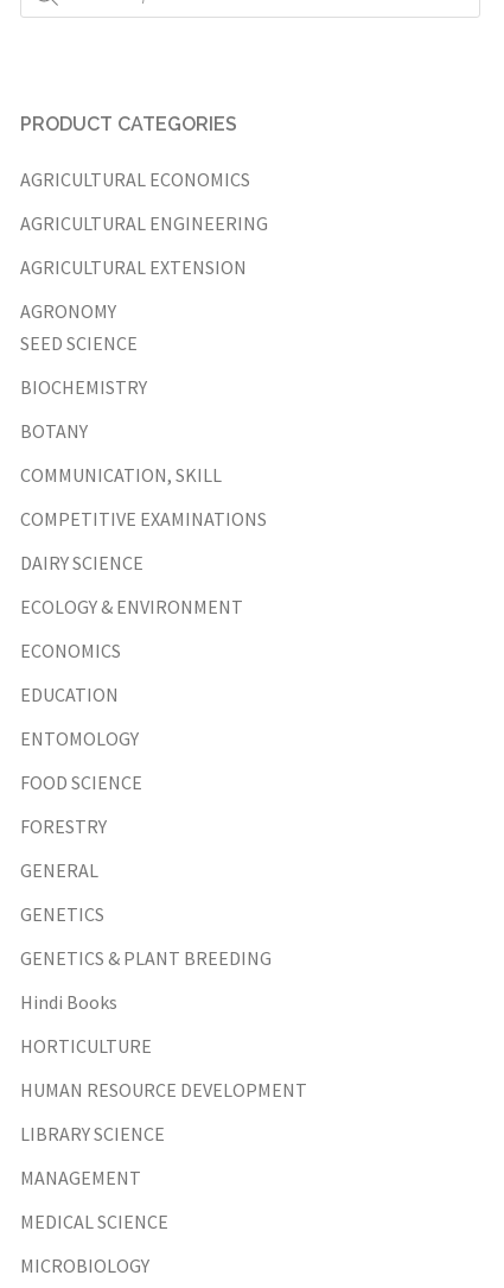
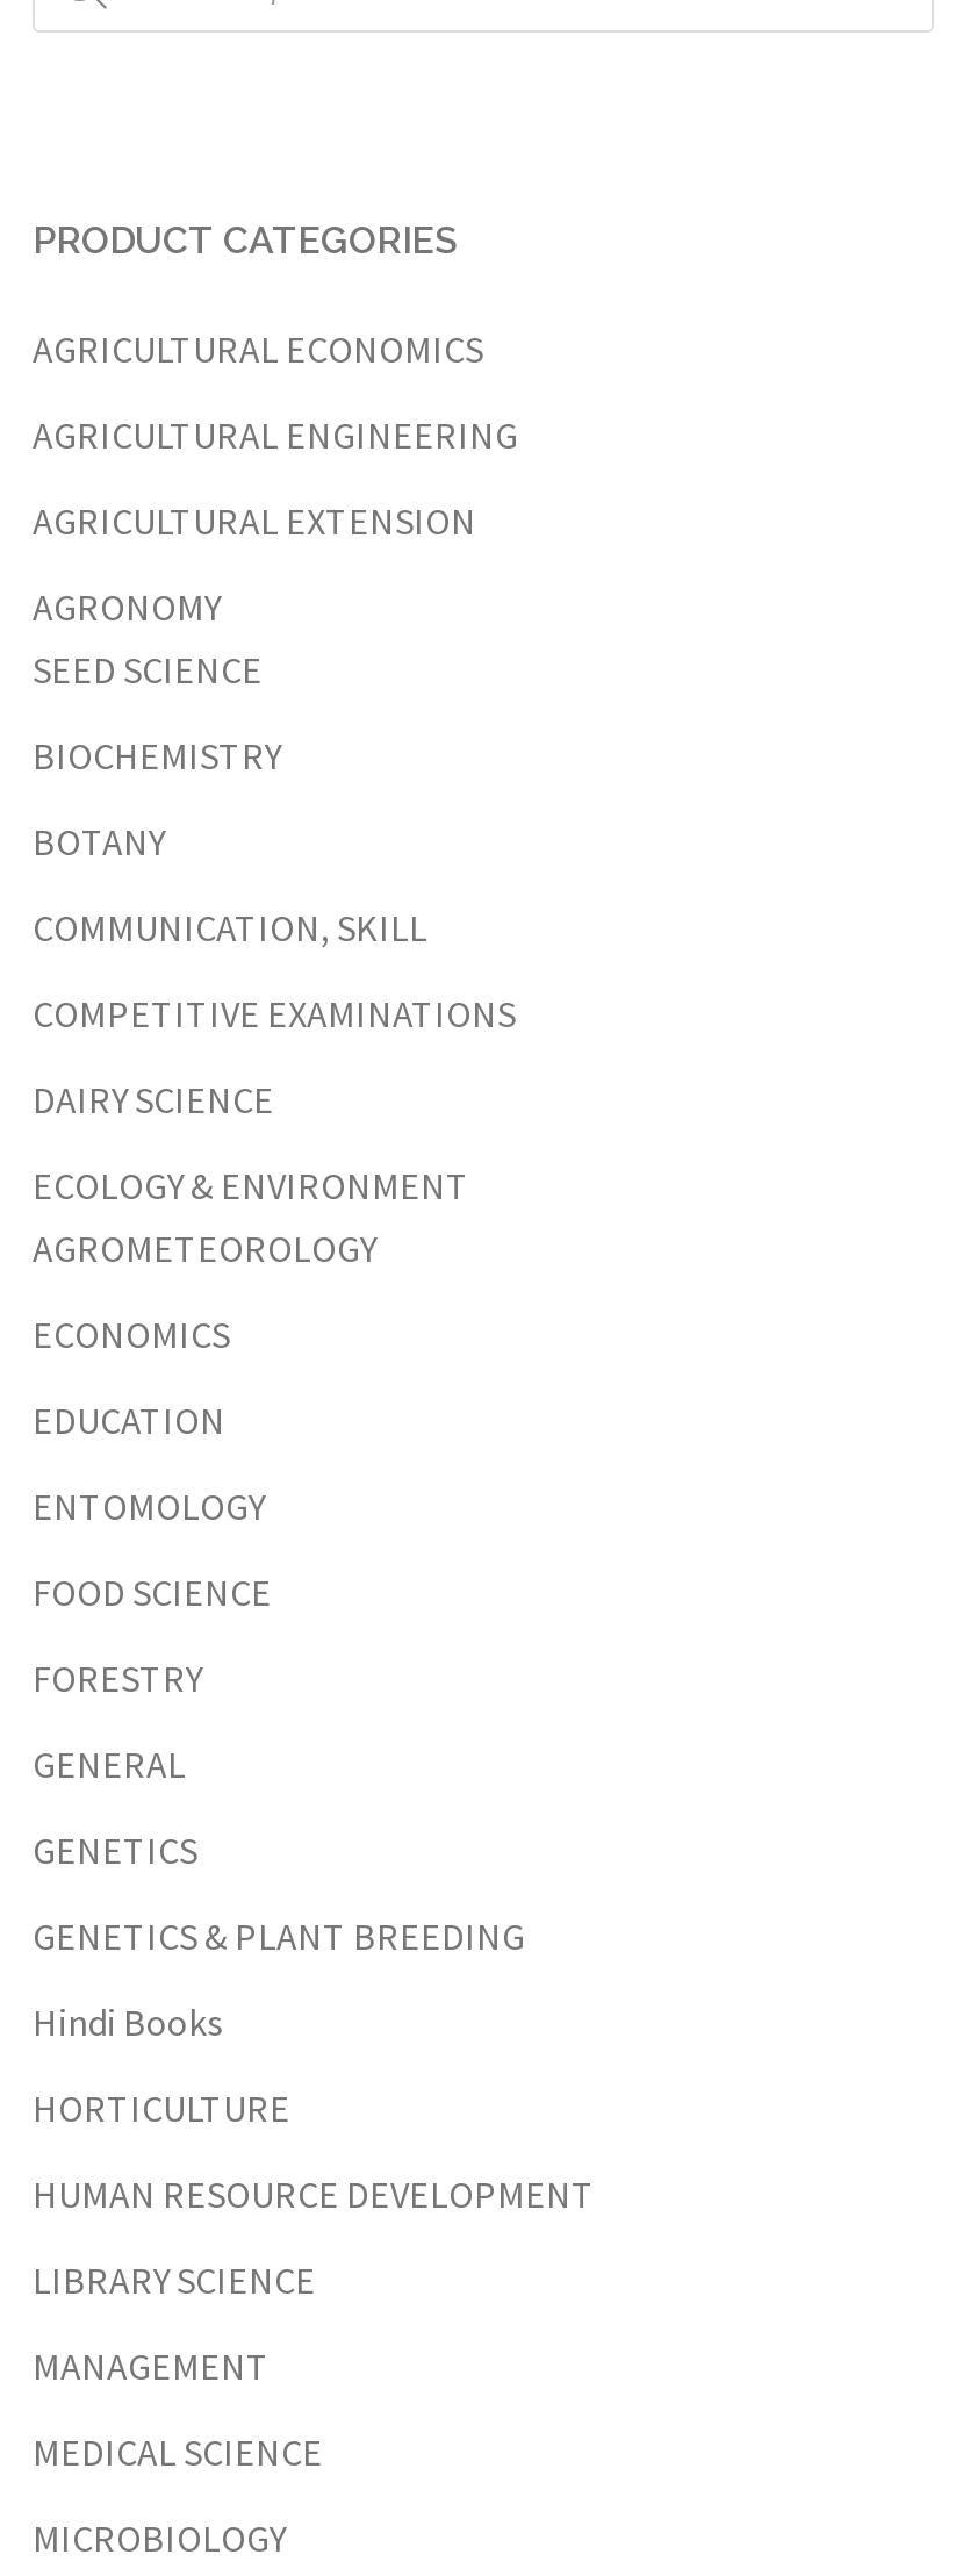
none -> [33,1226,376,1273] AGROMETEOROLOGY

